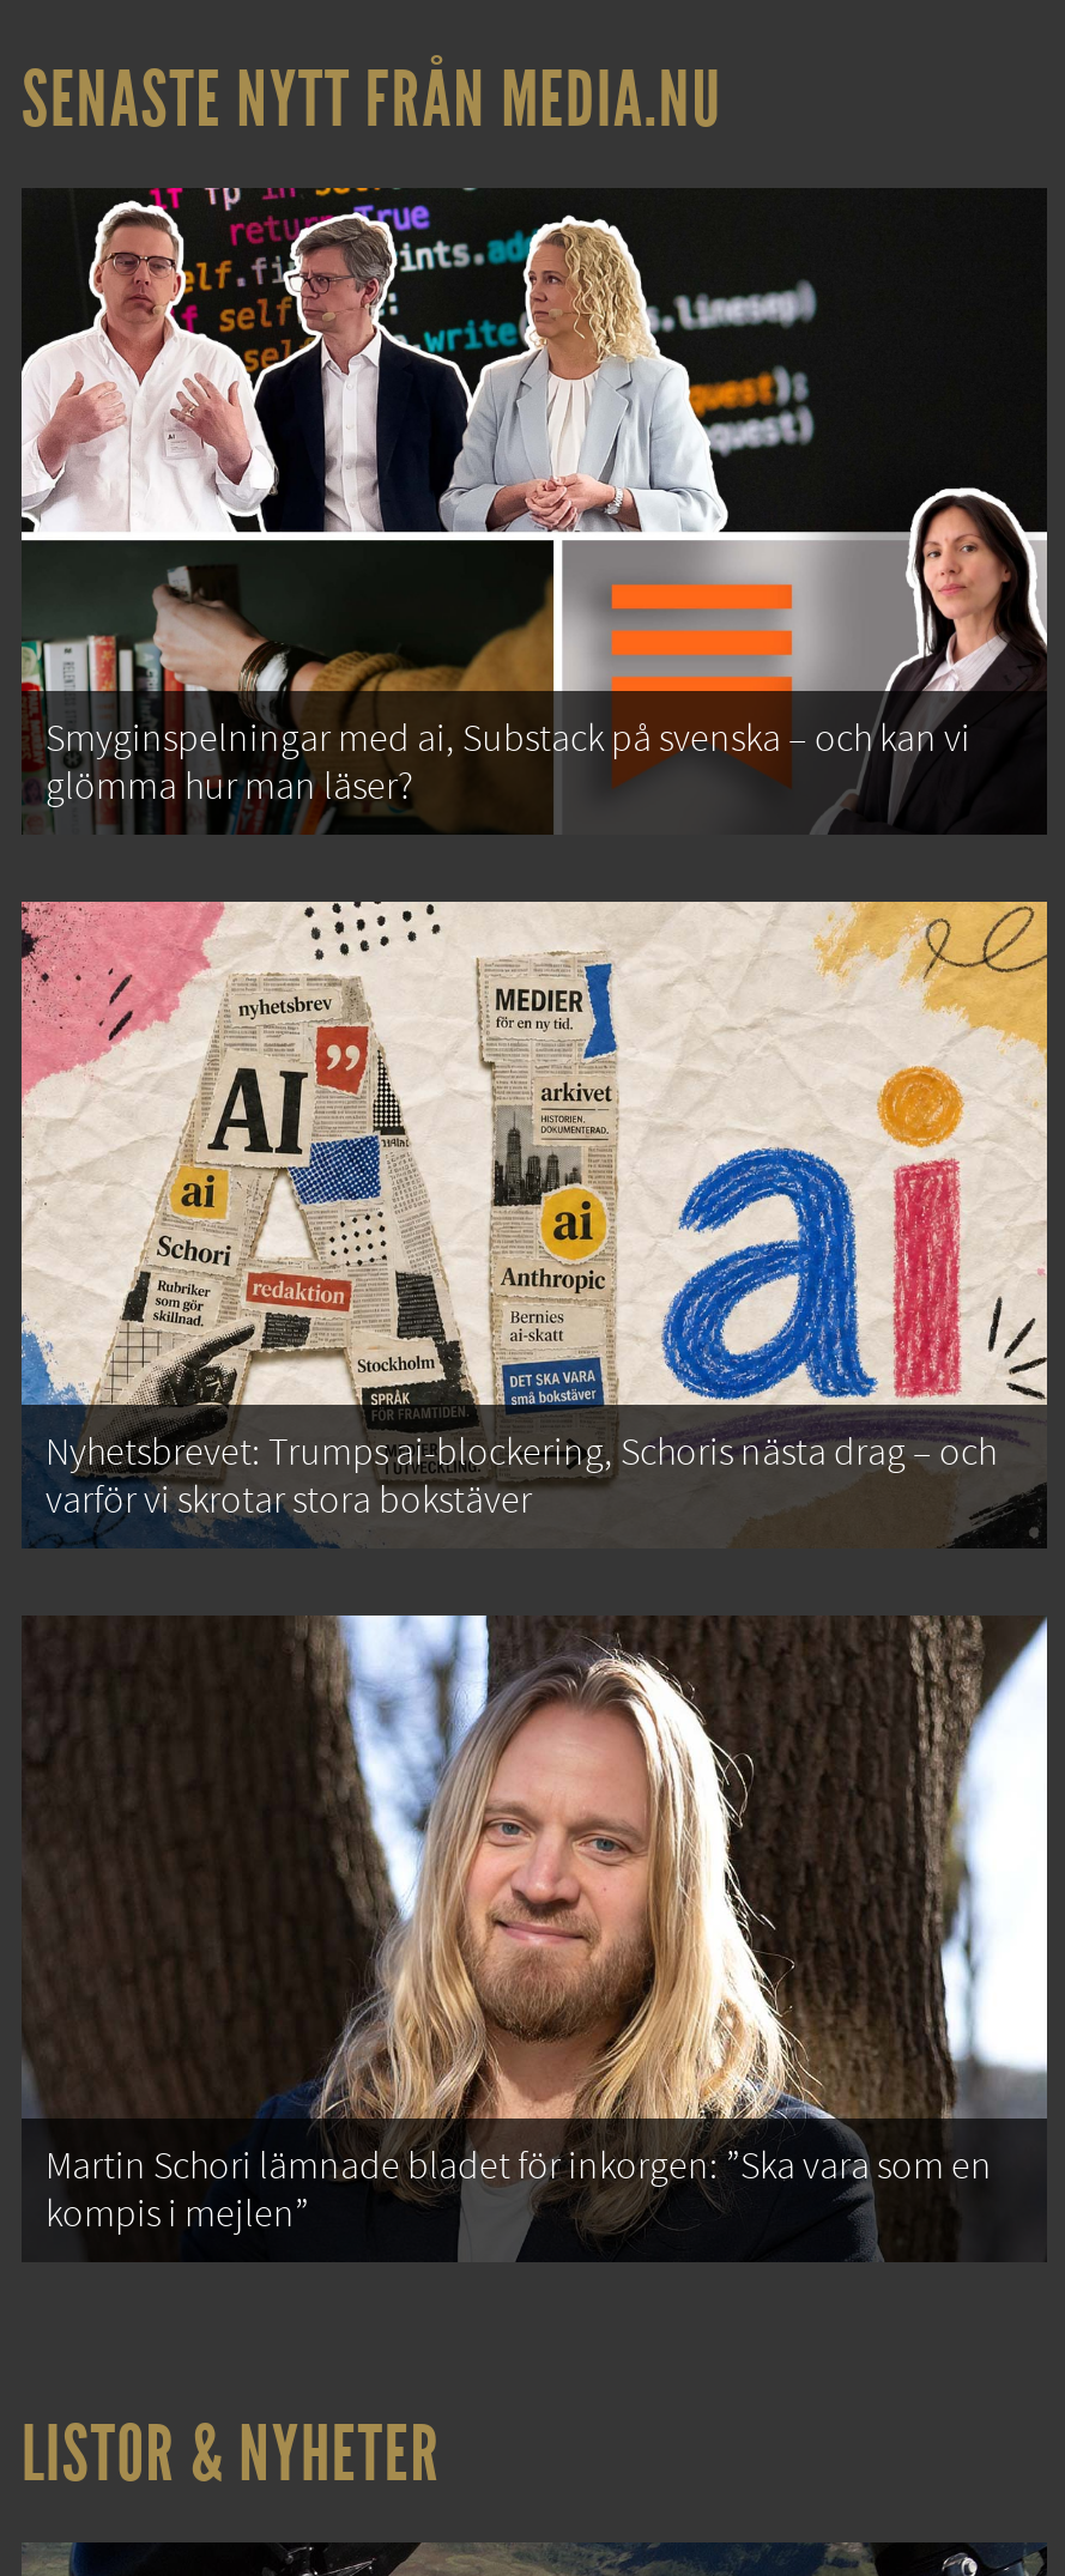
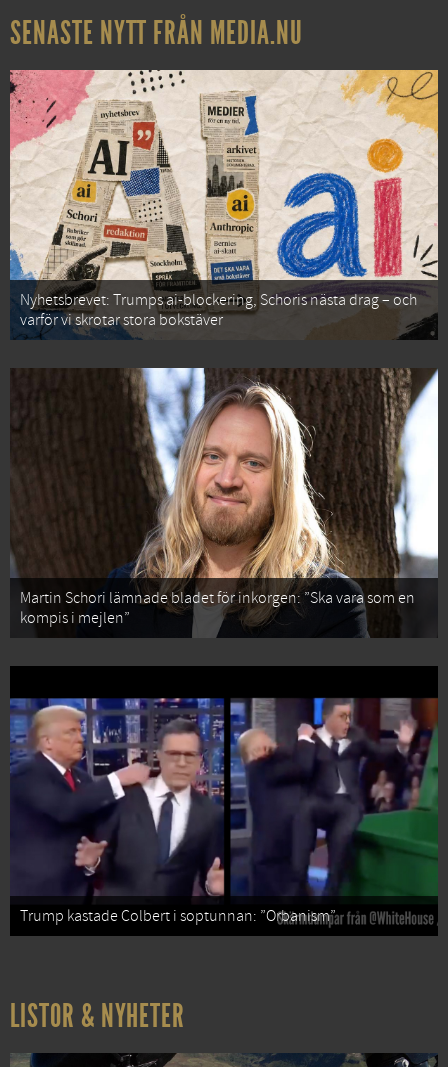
[22,186,1047,835] [image] | Smyginspelningar med ai, Substack på svenska – och kan vi | glömma hur man läser? -> none
moved [17,897,1049,2236] -> [8,68,439,627]: [image] | Nyhetsbrevet: Trumps ai-blockering, Schoris nästa drag – och | varför vi skrotar stora bokstäver | Martin Schori lämnade bladet för inkorgen: ”Ska vara som en | kompis i mejlen”
none -> [10,666,438,936] [image] | Trump kastade Colbert i soptunnan: ”Orbanism”

